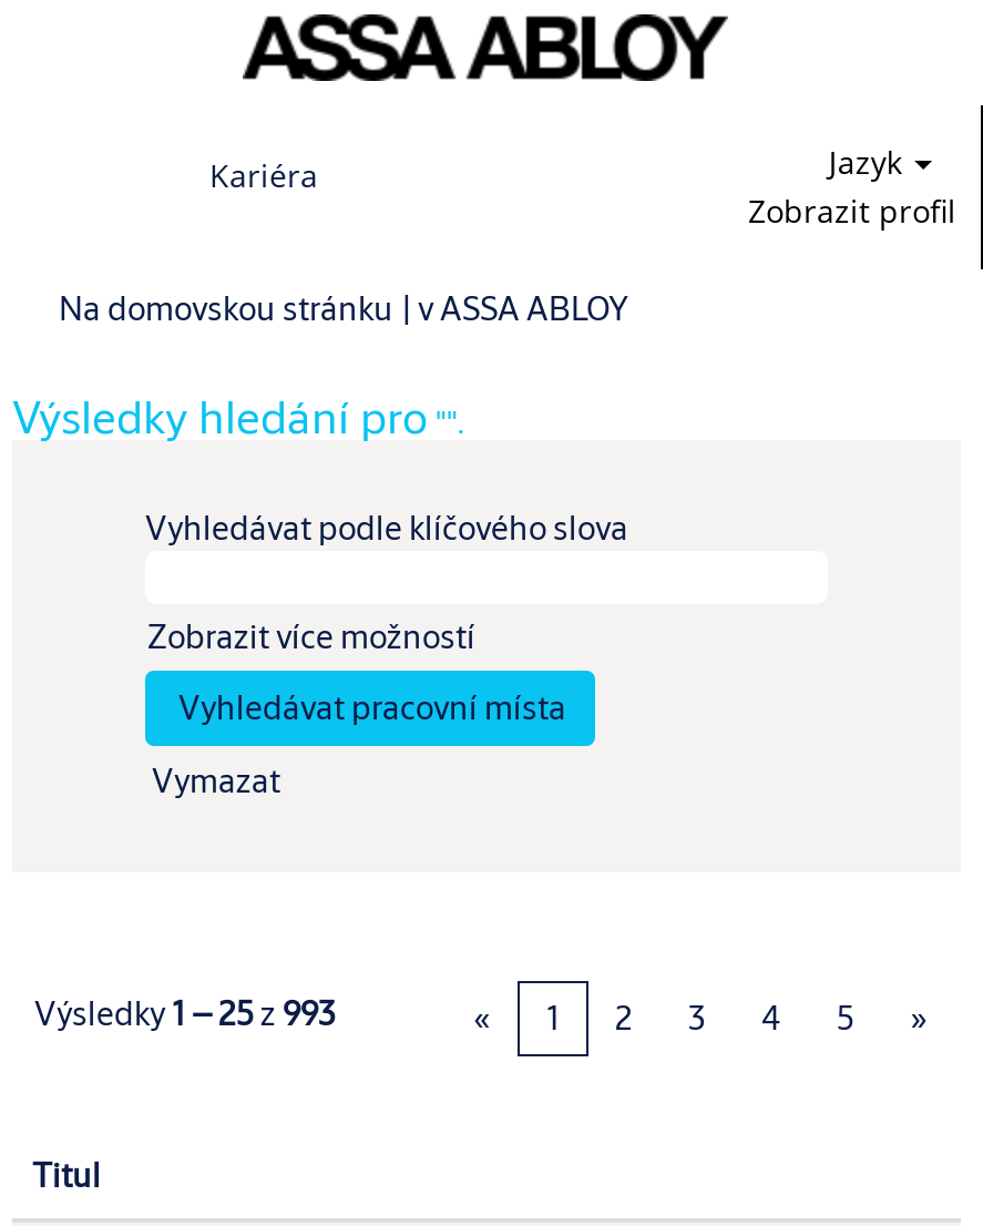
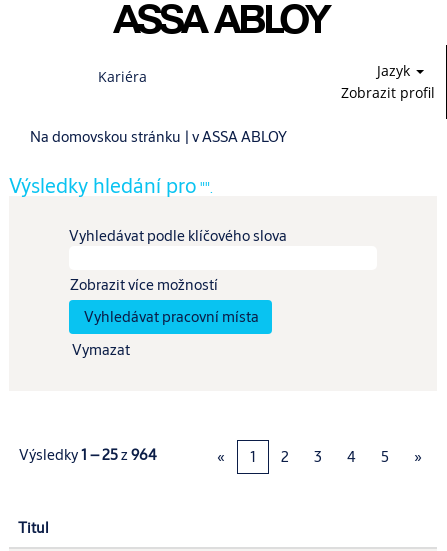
[34,992,336,1034] Výsledky 1 – 25 z 993 -> [19,445,157,464] Výsledky 1 – 25 z 964

